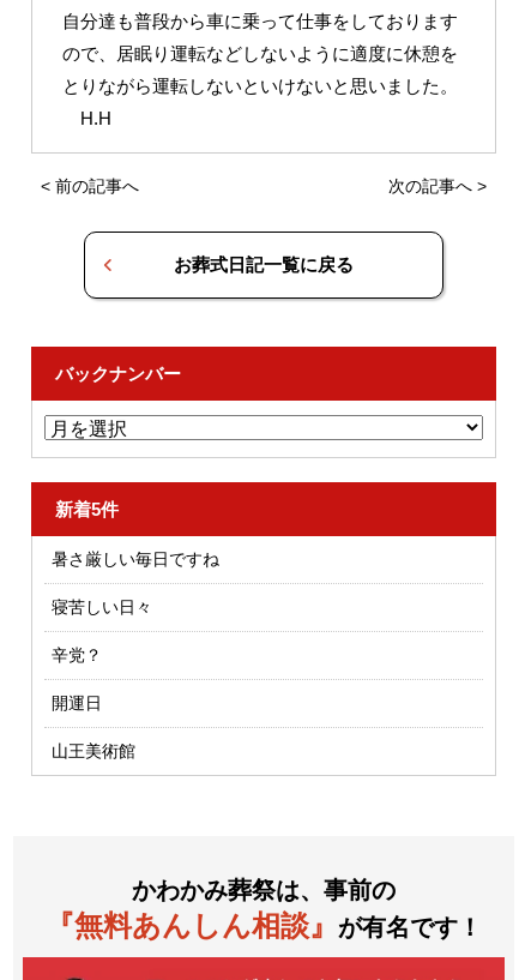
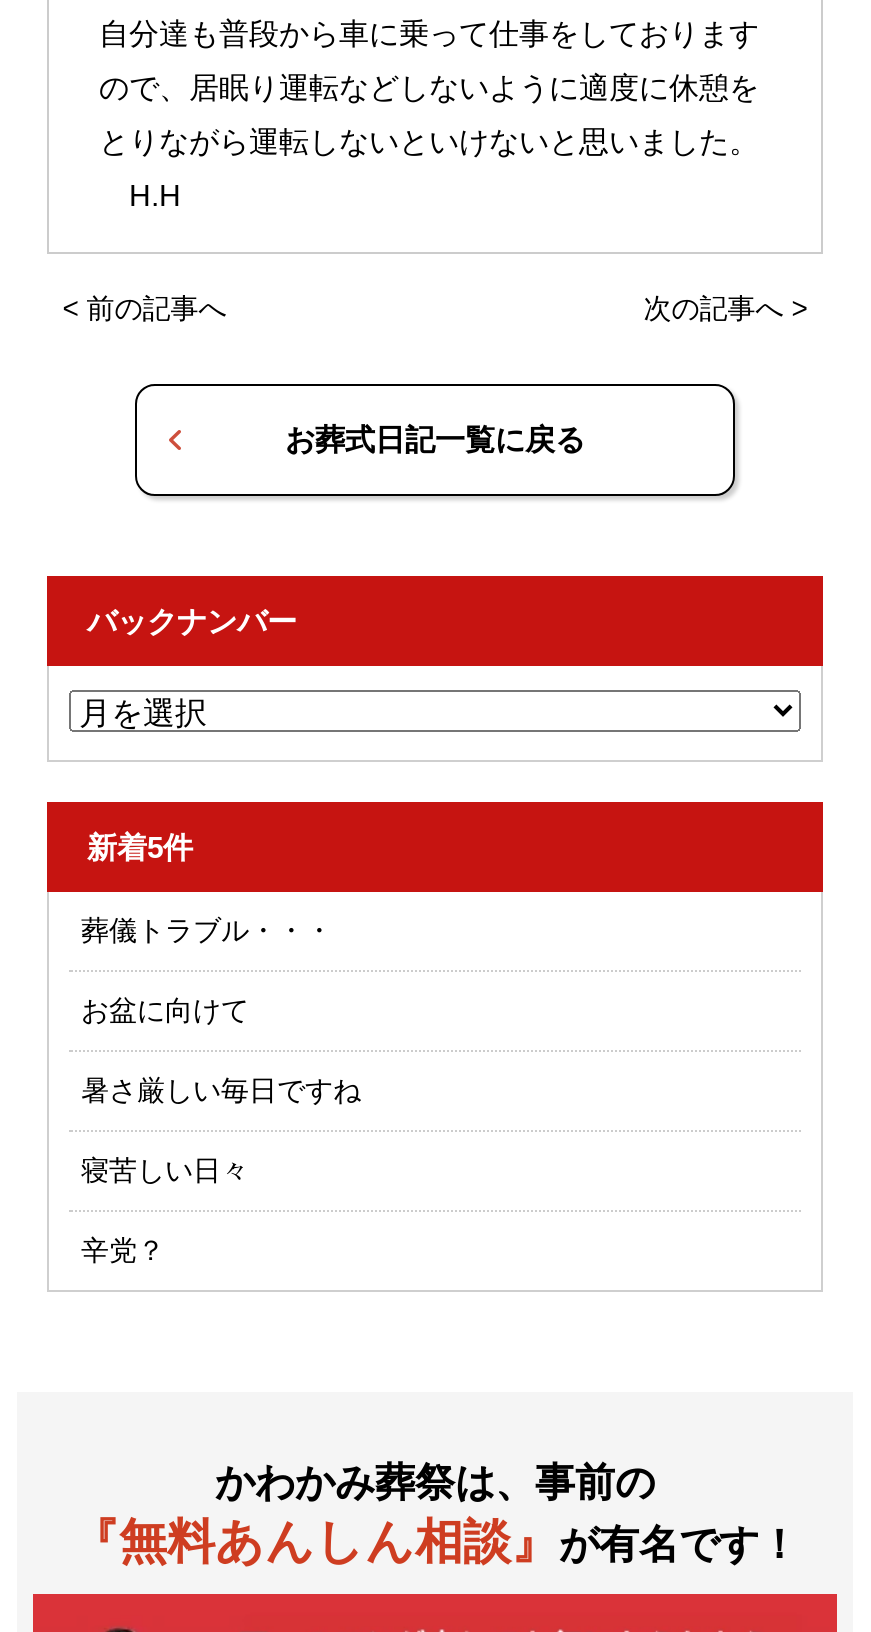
none -> [81,914,333,1026] 葬儀トラブル・・・ | お盆に向けて
moved [52,549,219,665] -> [81,1074,361,1266]: 暑さ厳しい毎日ですね | 寝苦しい日々 | 辛党？
[52,693,135,760] 開運日 | 山王美術館 -> none

